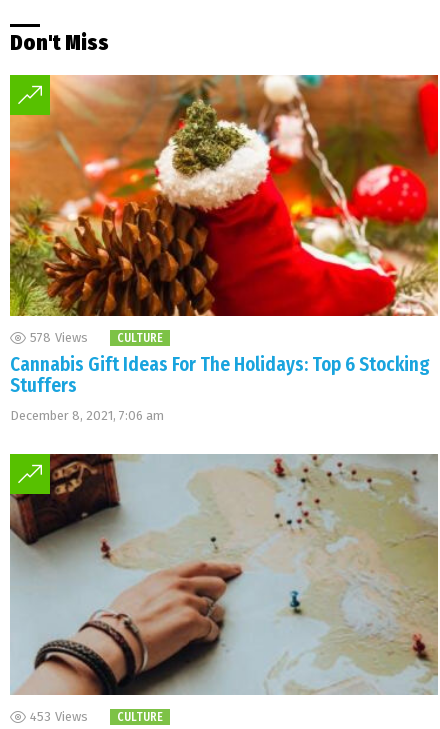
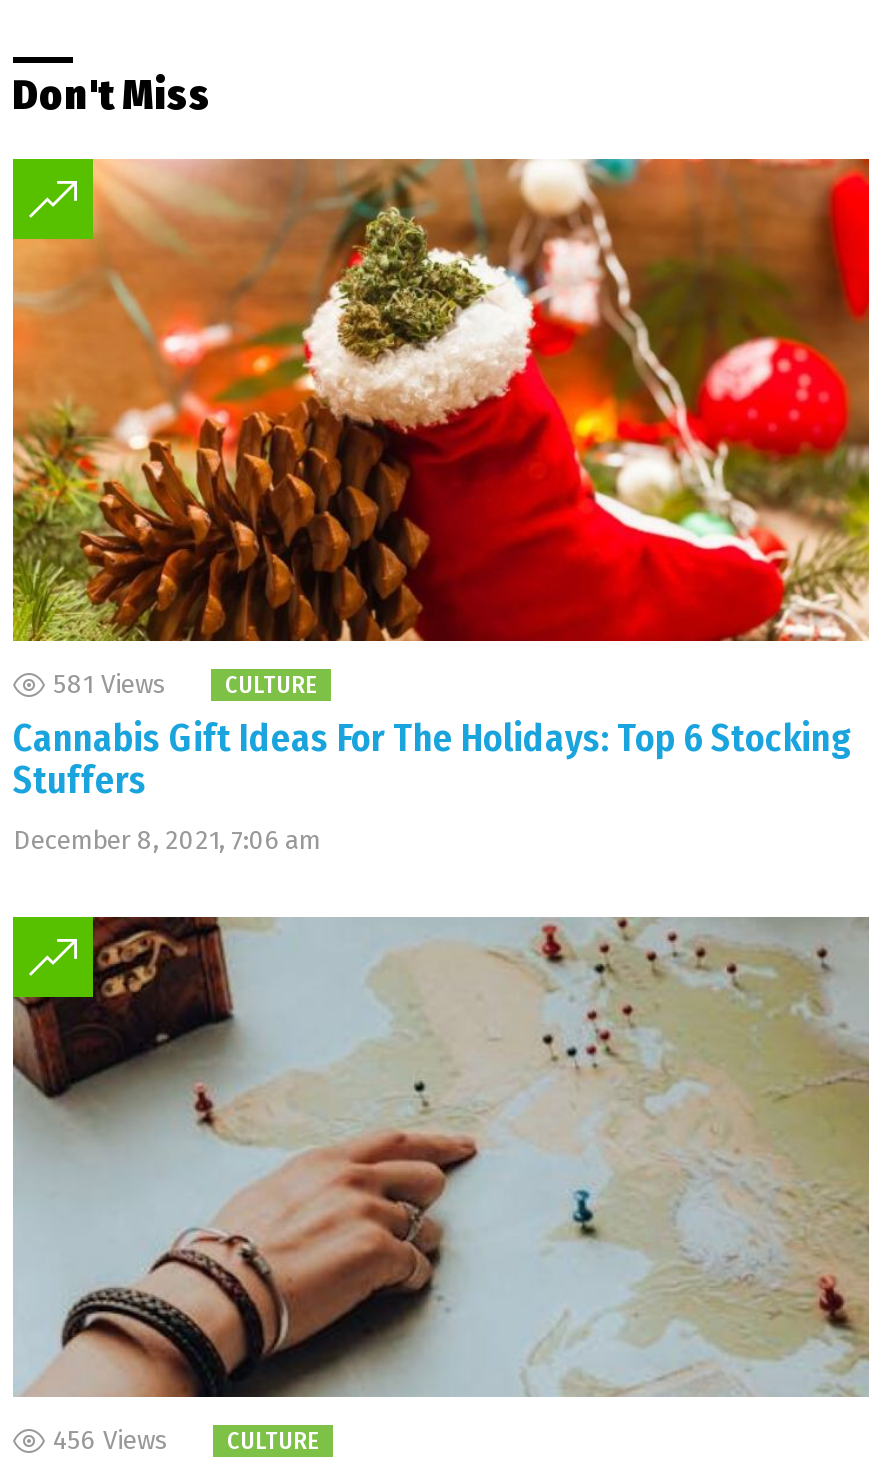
[30,330,88,345] 578 Views -> [53,669,167,699] 581 Views
[30,709,88,724] 453 Views -> [53,1426,169,1456] 456 Views

